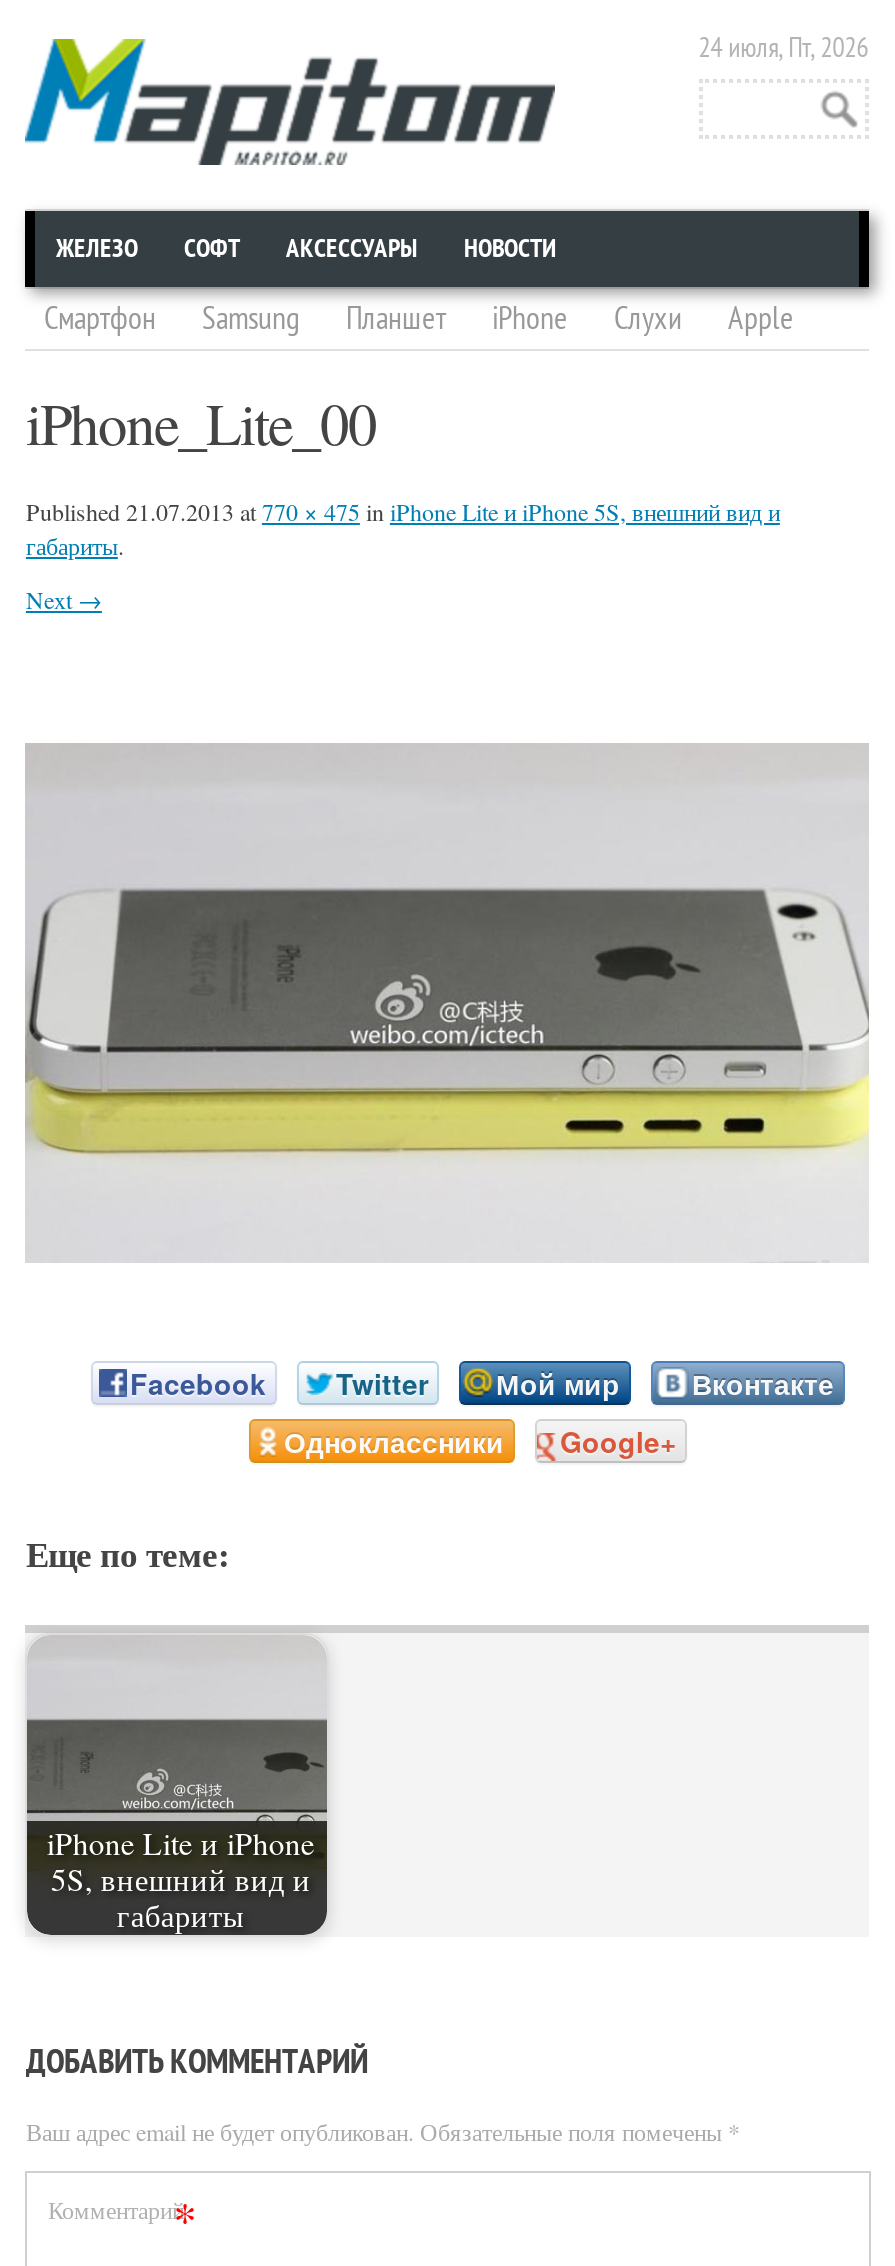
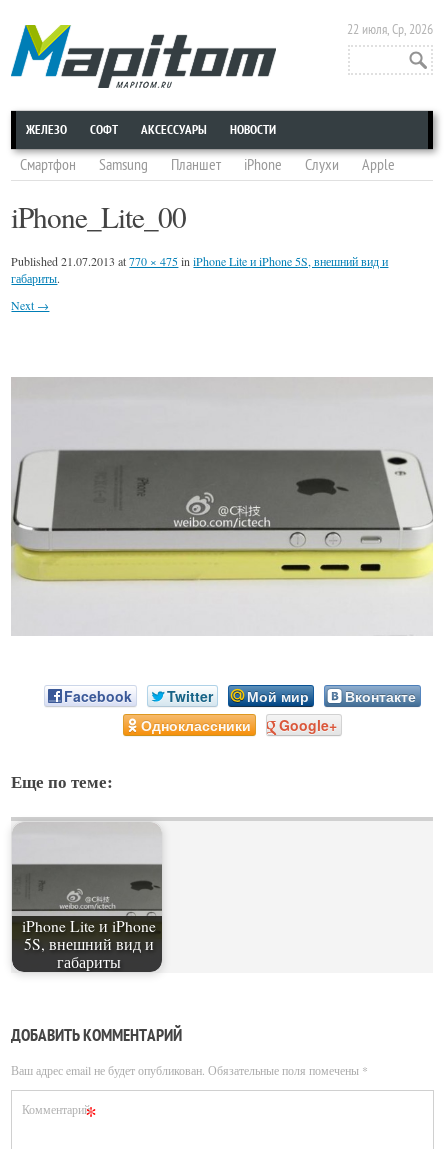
[698,31,868,65] 24 июля, Пт, 2026 -> [347,21,433,38] 22 июля, Ср, 2026

